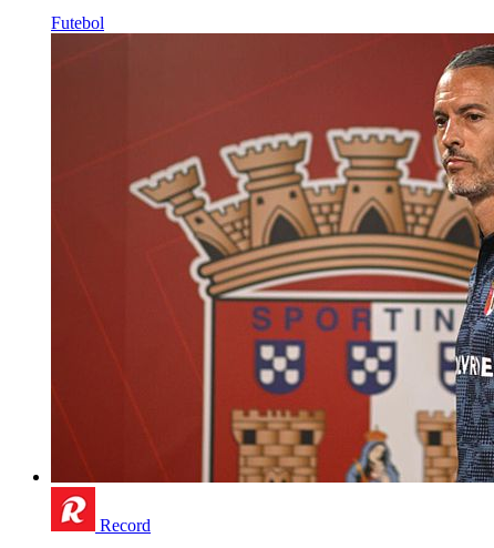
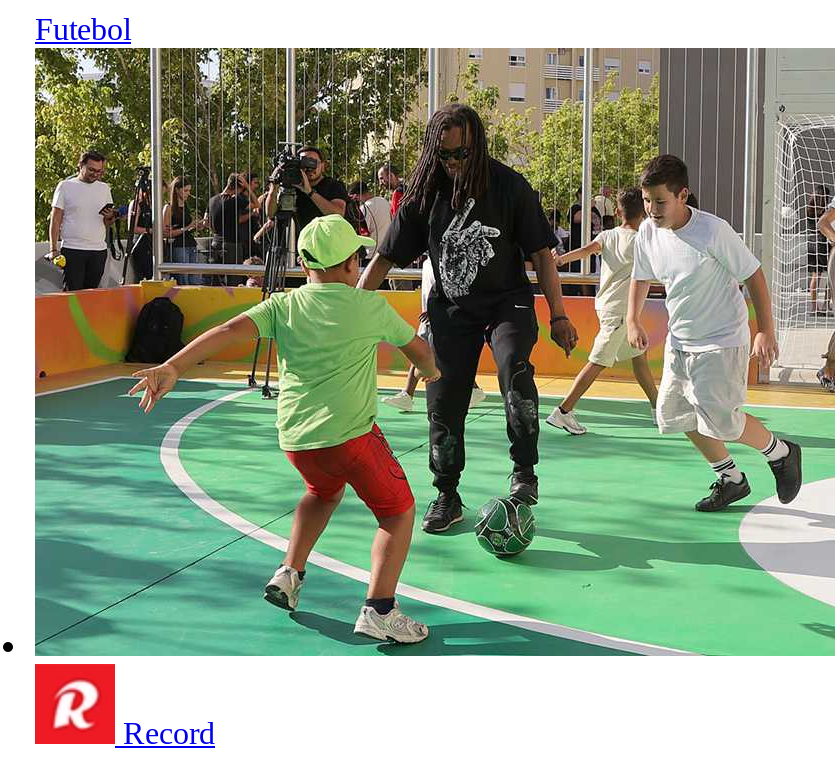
[50,33,491,484] [image] -> [33,48,829,658] [image]

